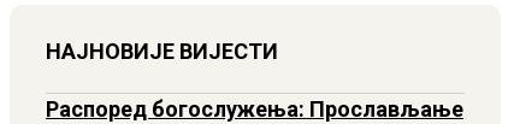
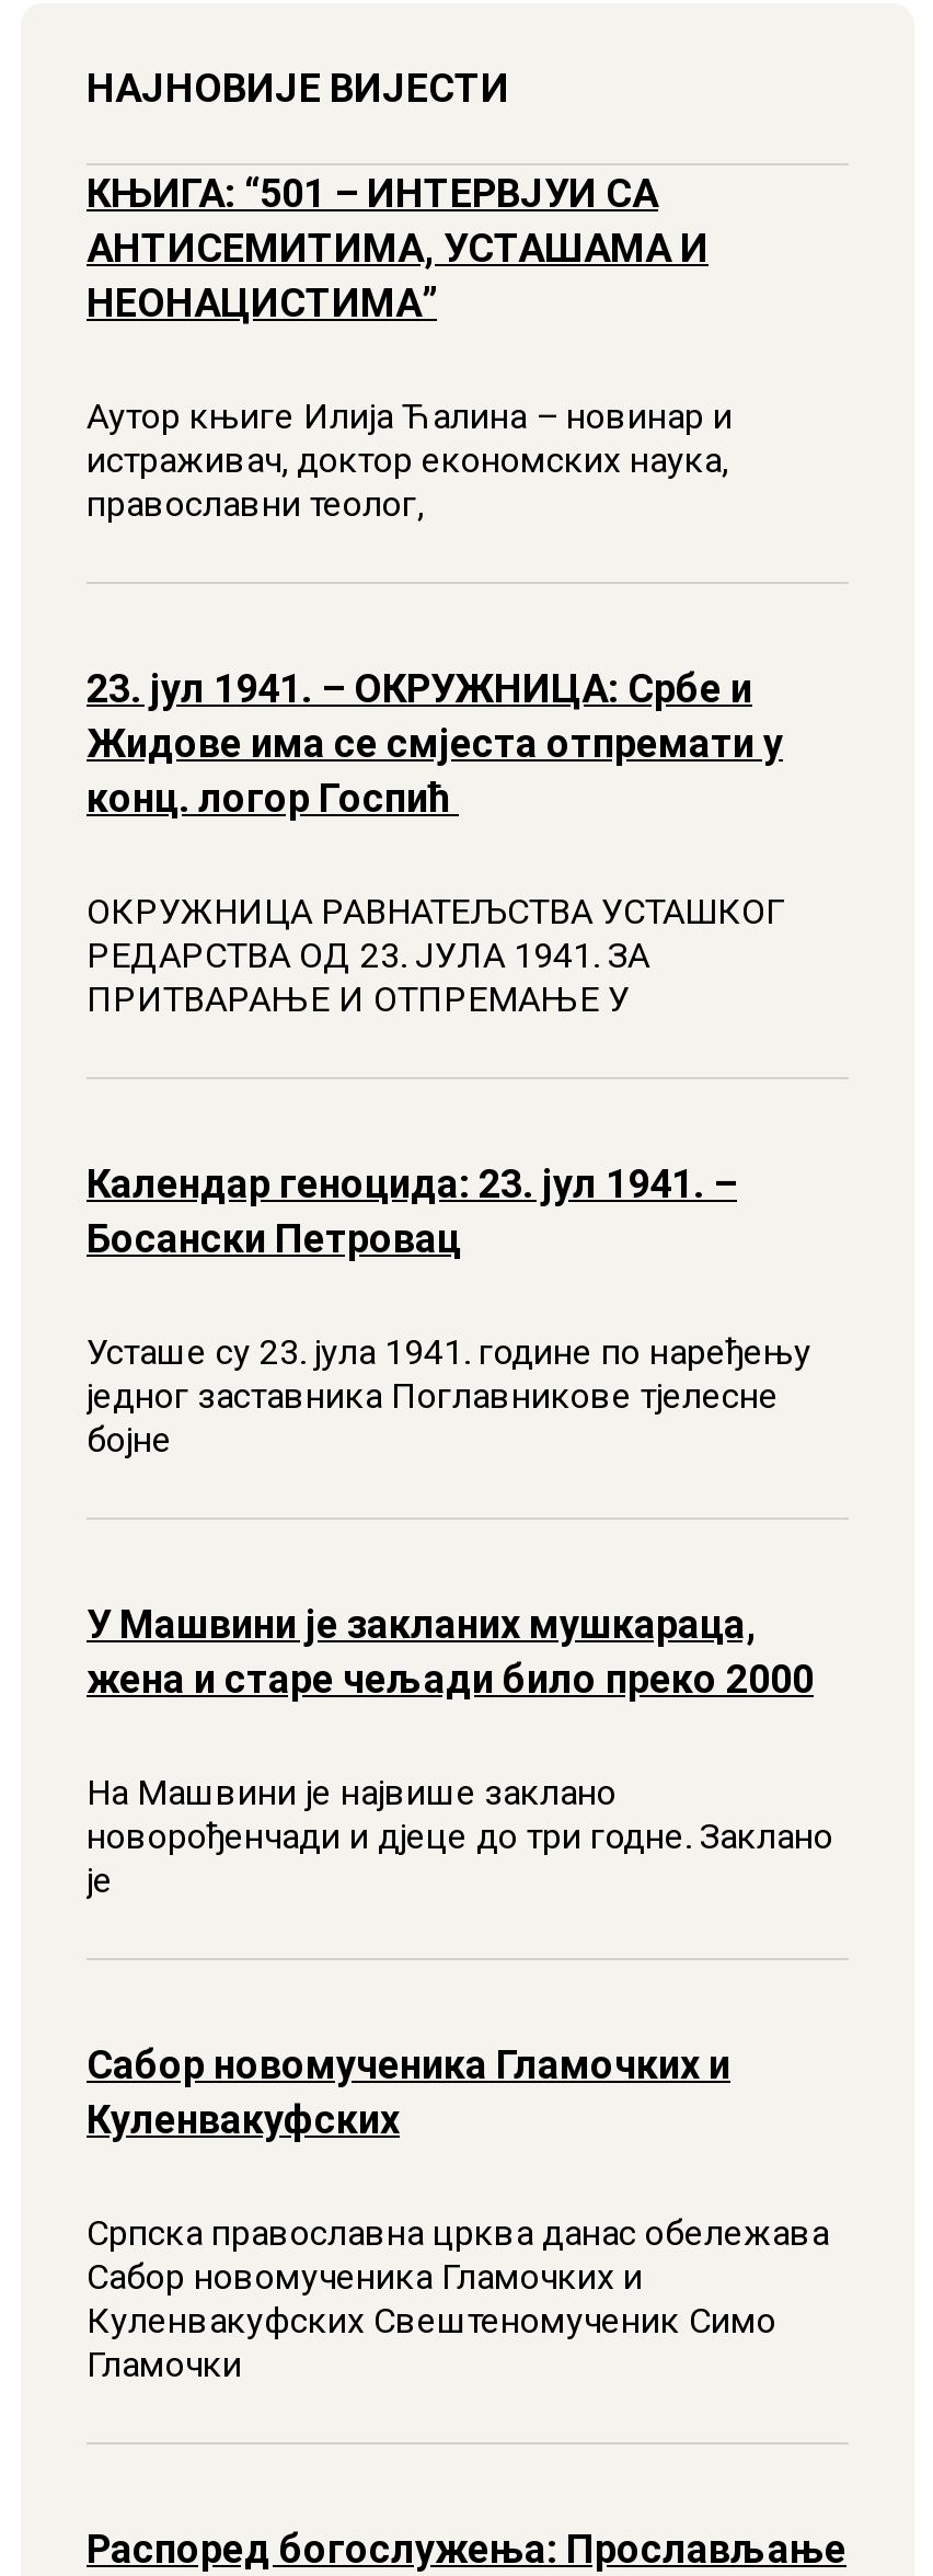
none -> [87,169,733,524] КЊИГА: “501 – ИНТЕРВЈУИ СА | АНТИСЕМИТИМА, УСТАШАМА И | НЕОНАЦИСТИМА” | Аутор књиге Илија Ћалина – новинар и | истраживач, доктор економских наука, | православни теолог,
none -> [87,664,785,1019] 23. јул 1941. – ОКРУЖНИЦА: Србе и | Жидове има се смјеста отпремати у | конц. логор Госпић | ОКРУЖНИЦА РАВНАТЕЉСТВА УСТАШКОГ | РЕДАРСТВА ОД 23. ЈУЛА 1941. ЗА | ПРИТВАРАЊЕ И ОТПРЕМАЊЕ У
none -> [87,1159,811,1459] Календар геноцида: 23. јул 1941. – | Босански Петровац | Усташе су 23. јула 1941. године по наређењу | једног заставника Поглавникове тјелесне | бојне
none -> [87,1600,833,1900] У Машвини је закланих мушкараца, | жена и старе чељади било преко 2000 | На Машвини је највише заклано | новорођенчади и дјеце до три годне. Заклано | је
none -> [87,2040,829,2384] Сабор новомученика Гламочких и | Куленвакуфских | Српска православна црква данас обележава | Сабор новомученика Гламочких и | Куленвакуфских Свештеномученик Симо | Гламочки

